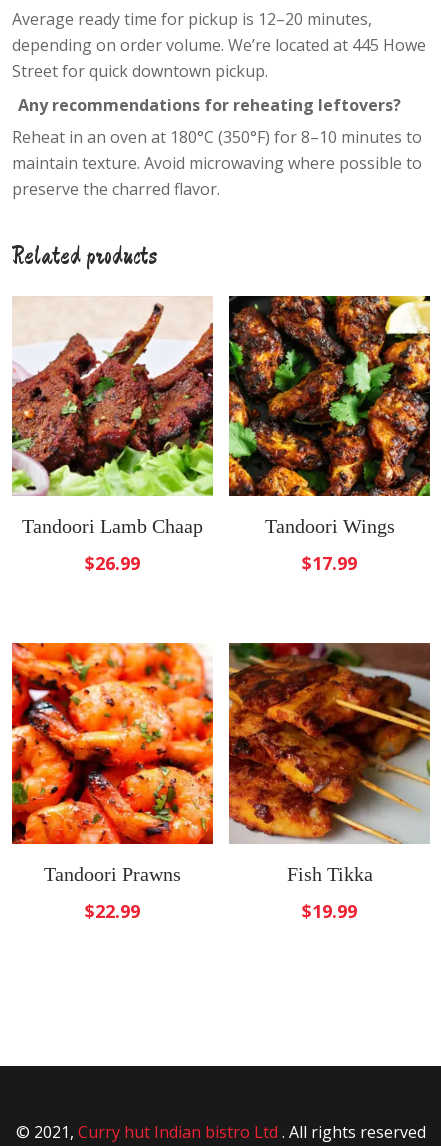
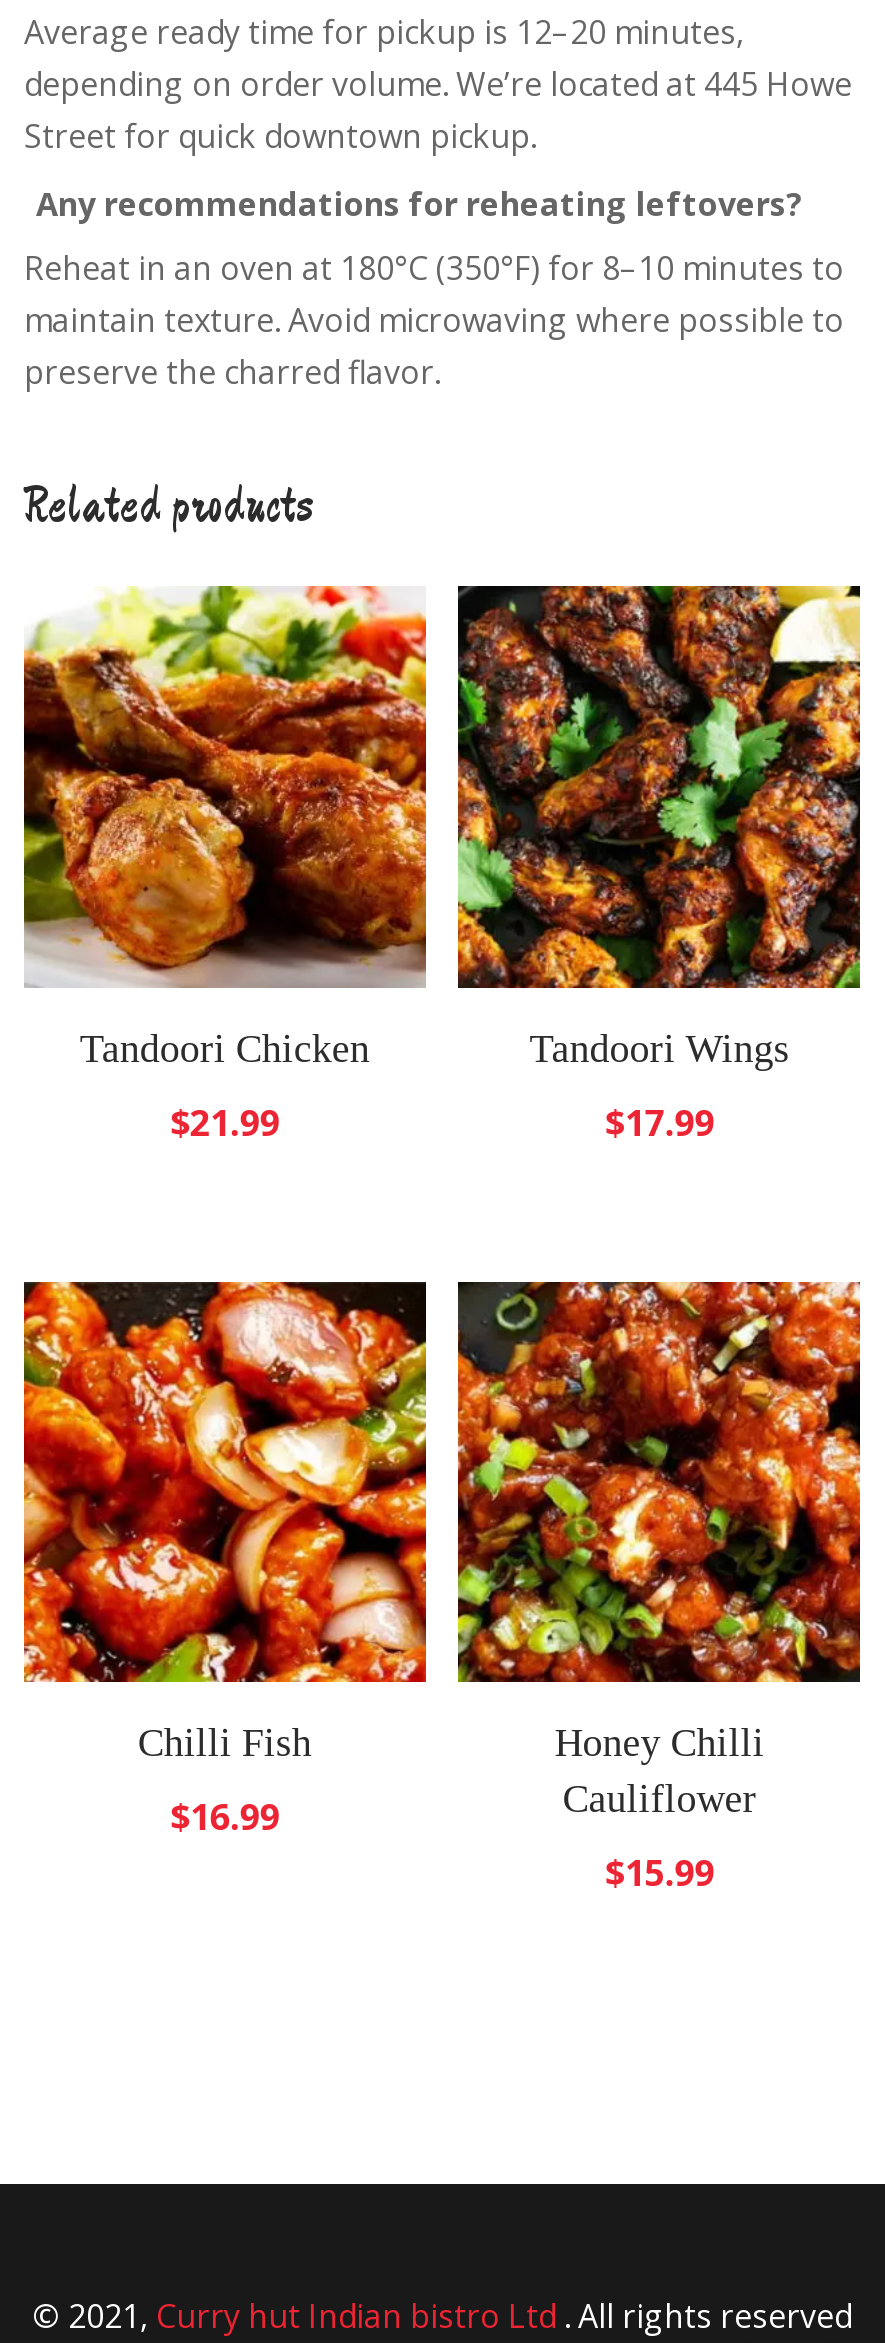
[11,296,214,537] [image] | Tandoori Lamb Chaap -> [22,583,428,1069] [image] | Tandoori Chicken
[85,551,140,575] $26.99 -> [170,1097,280,1145] $21.99
[11,642,214,885] [image] | Tandoori Prawns -> [22,1279,428,1764] [image] | Chilli Fish
[228,642,431,885] [image] | Fish Tikka -> [456,1279,862,1820] [image] | Honey Chilli | Cauliflower
[85,899,140,923] $22.99 -> [170,1792,280,1840] $16.99
[302,899,357,923] $19.99 -> [604,1848,714,1896] $15.99

